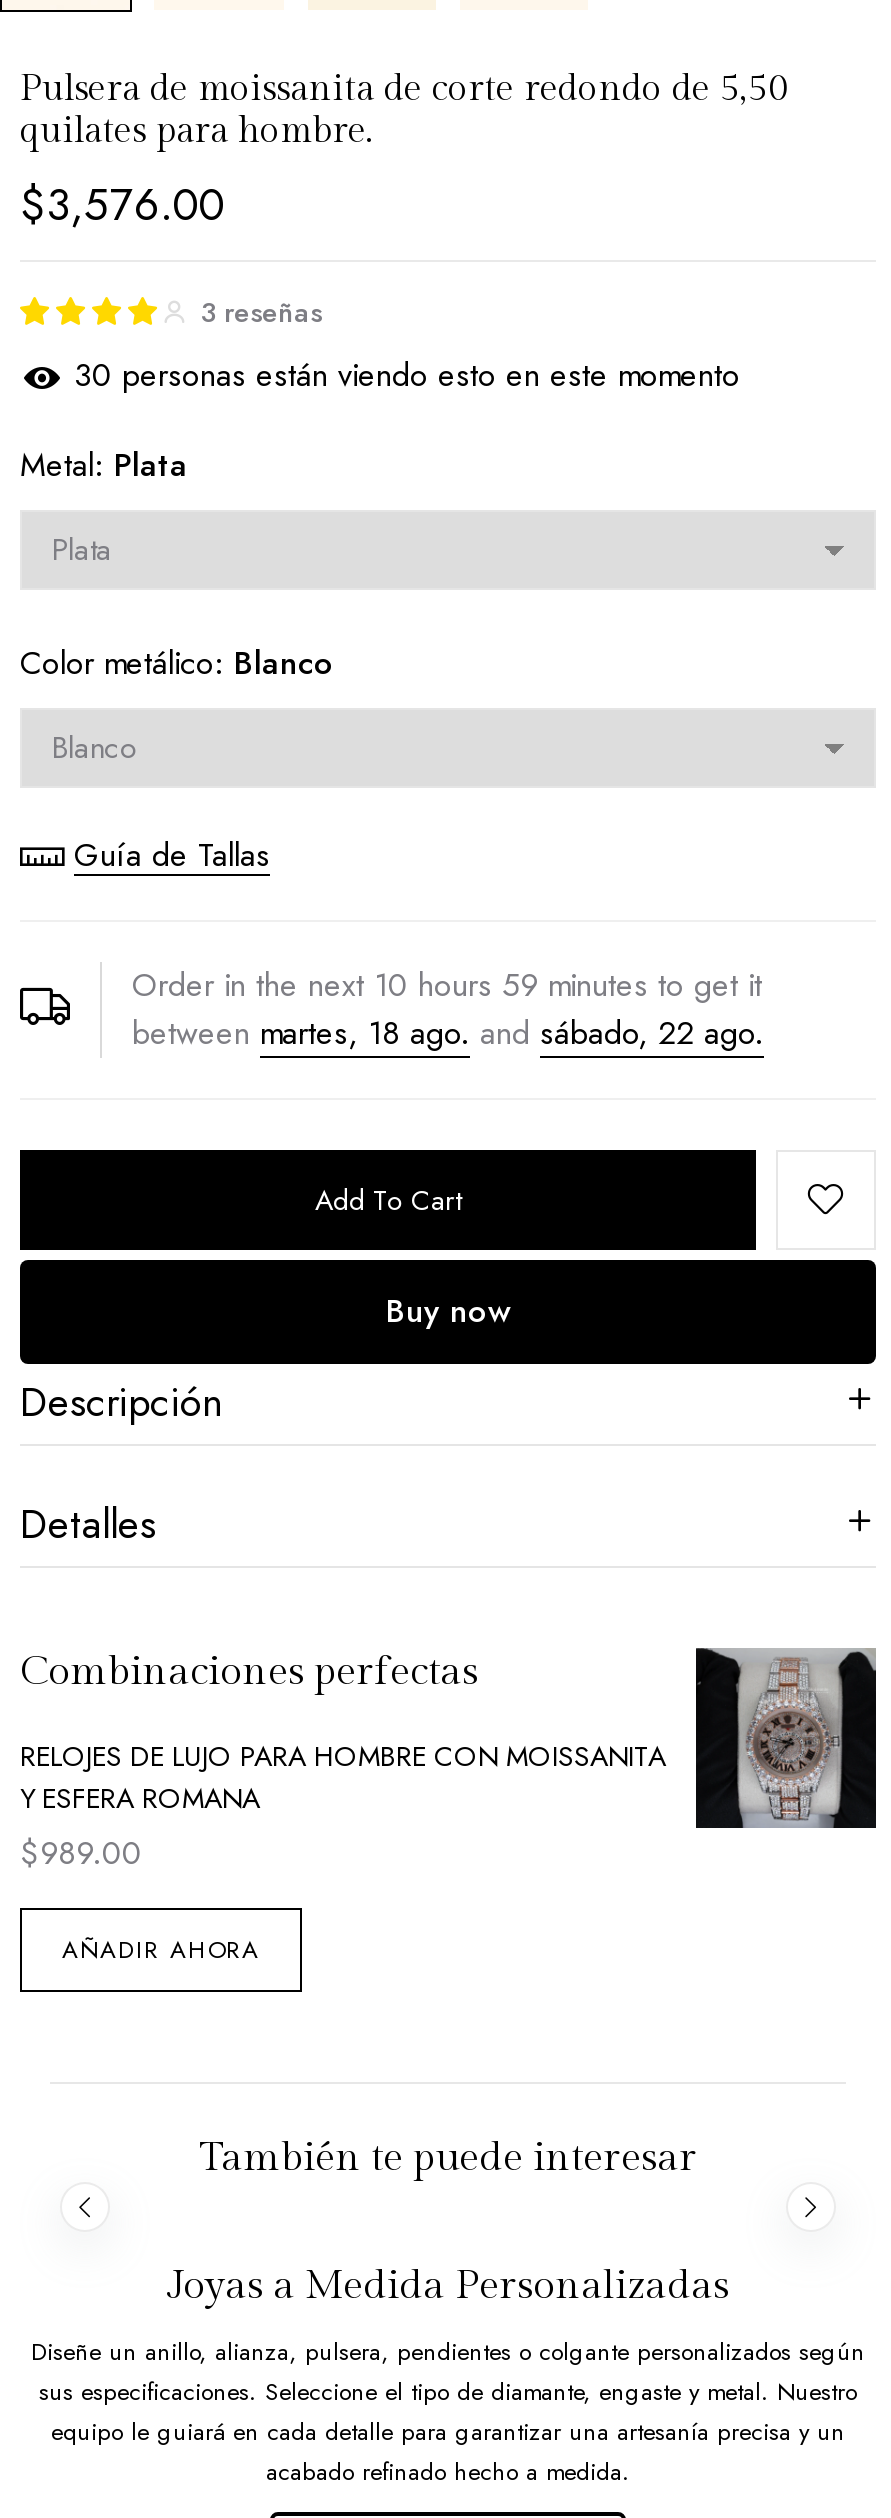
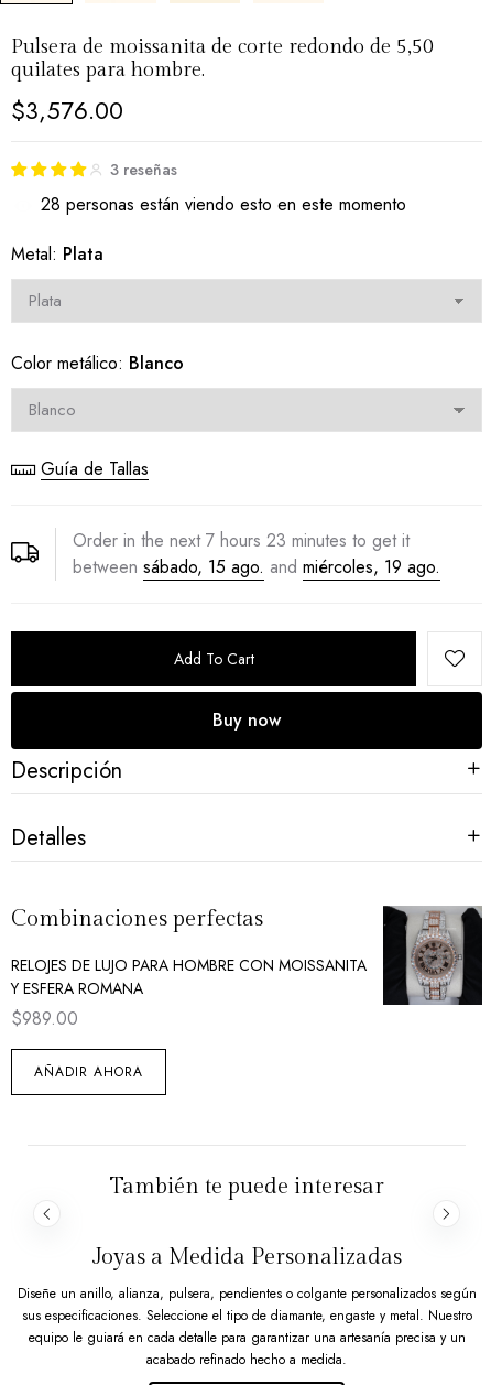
[74,352,740,398] 30 personas están viendo esto en este momento -> [41,192,406,217] 28 personas están viendo esto en este momento
[132,962,762,1008] Order in the next 10 hours 59 minutes to get it -> [73,528,410,553] Order in the next 7 hours 23 minutes to get it
[132,1010,764,1056] between martes, 18 ago. and sábado, 22 ago. -> [73,554,440,580] between sábado, 15 ago. and miércoles, 19 ago.

